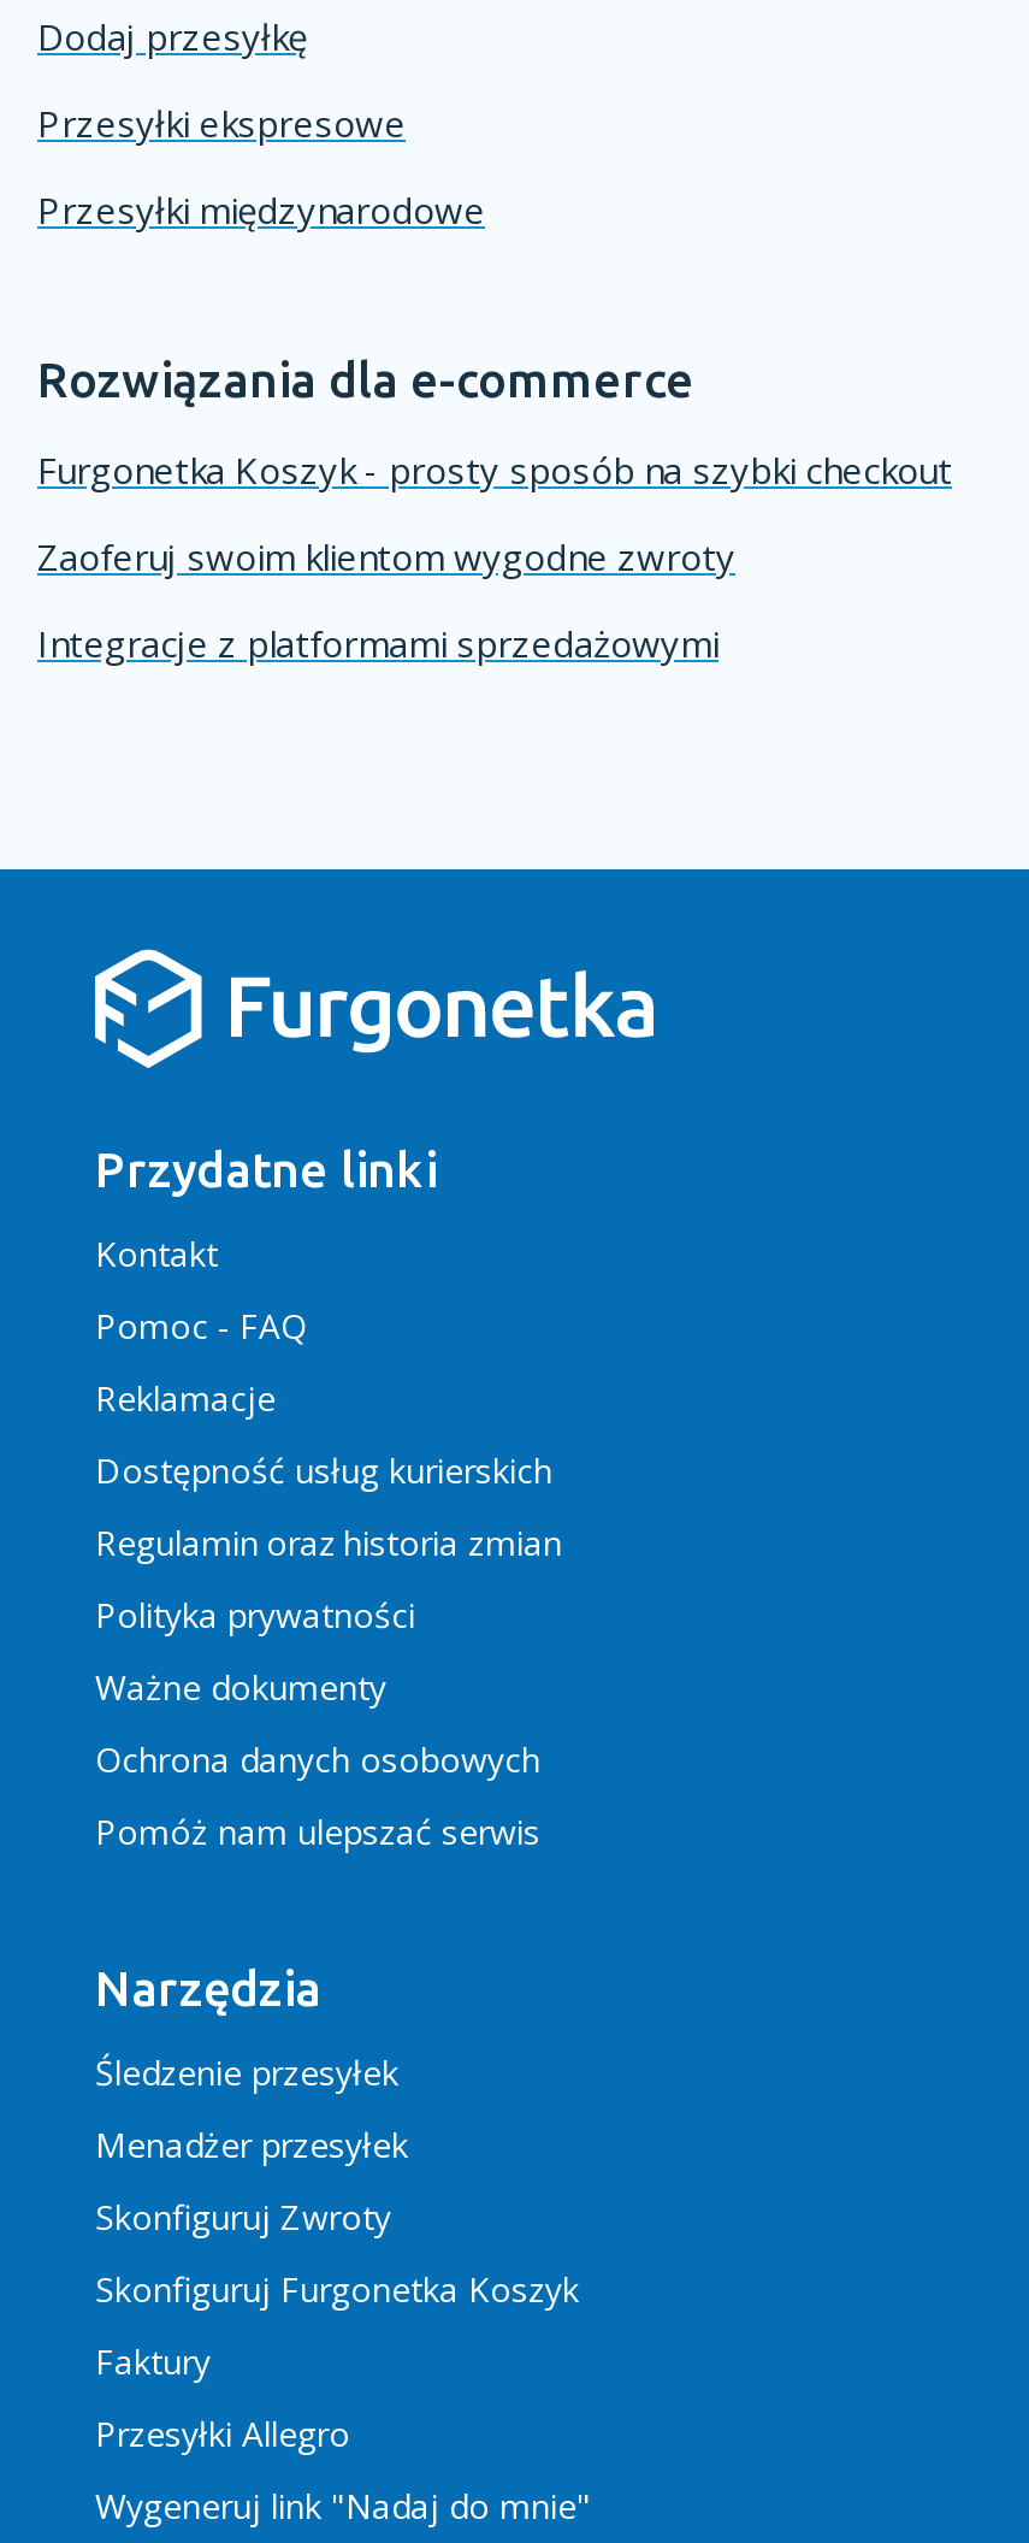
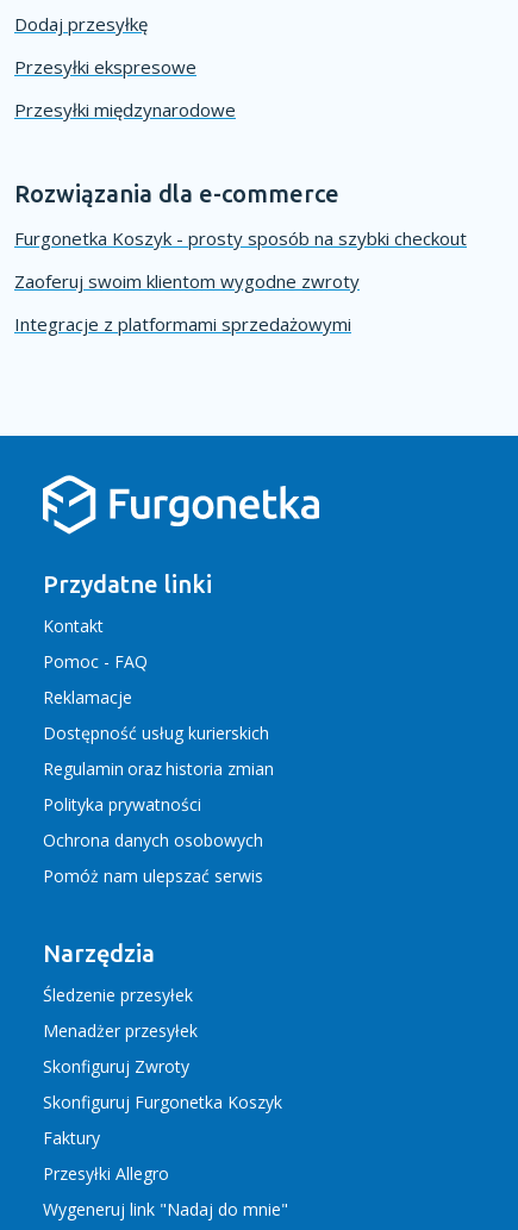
[95,1664,386,1710] Ważne dokumenty -> none

